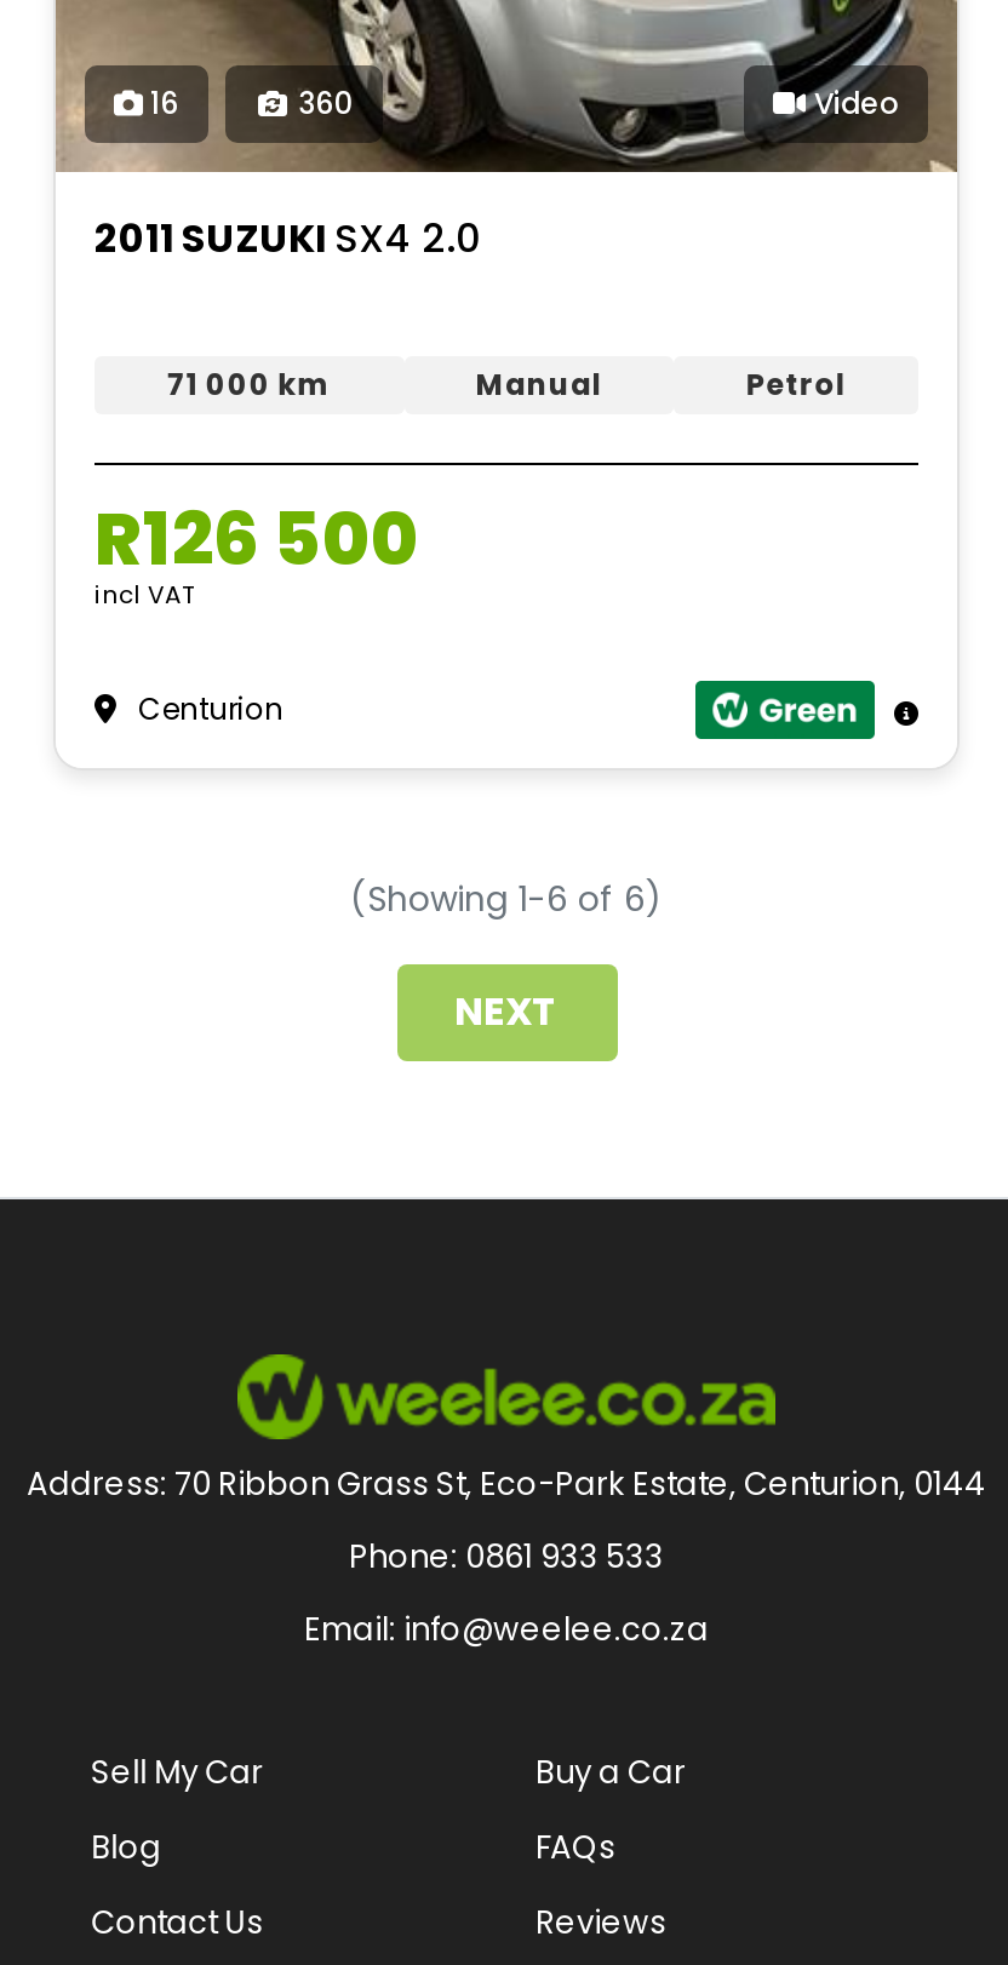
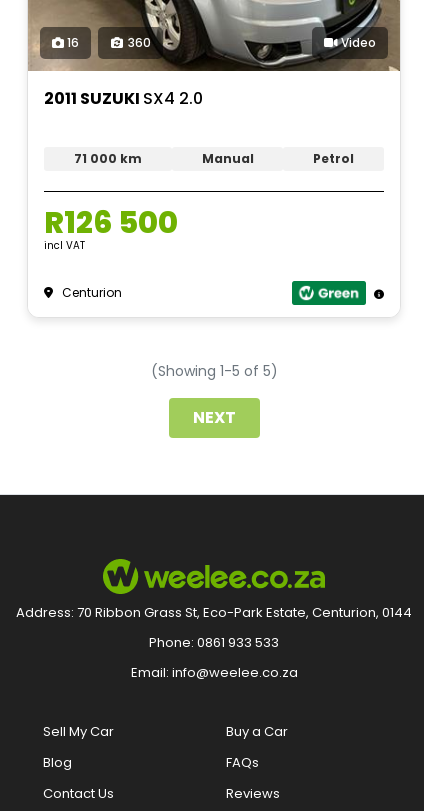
[350,875,663,923] (Showing 1-6 of 6) -> [150,361,277,381] (Showing 1-5 of 5)

